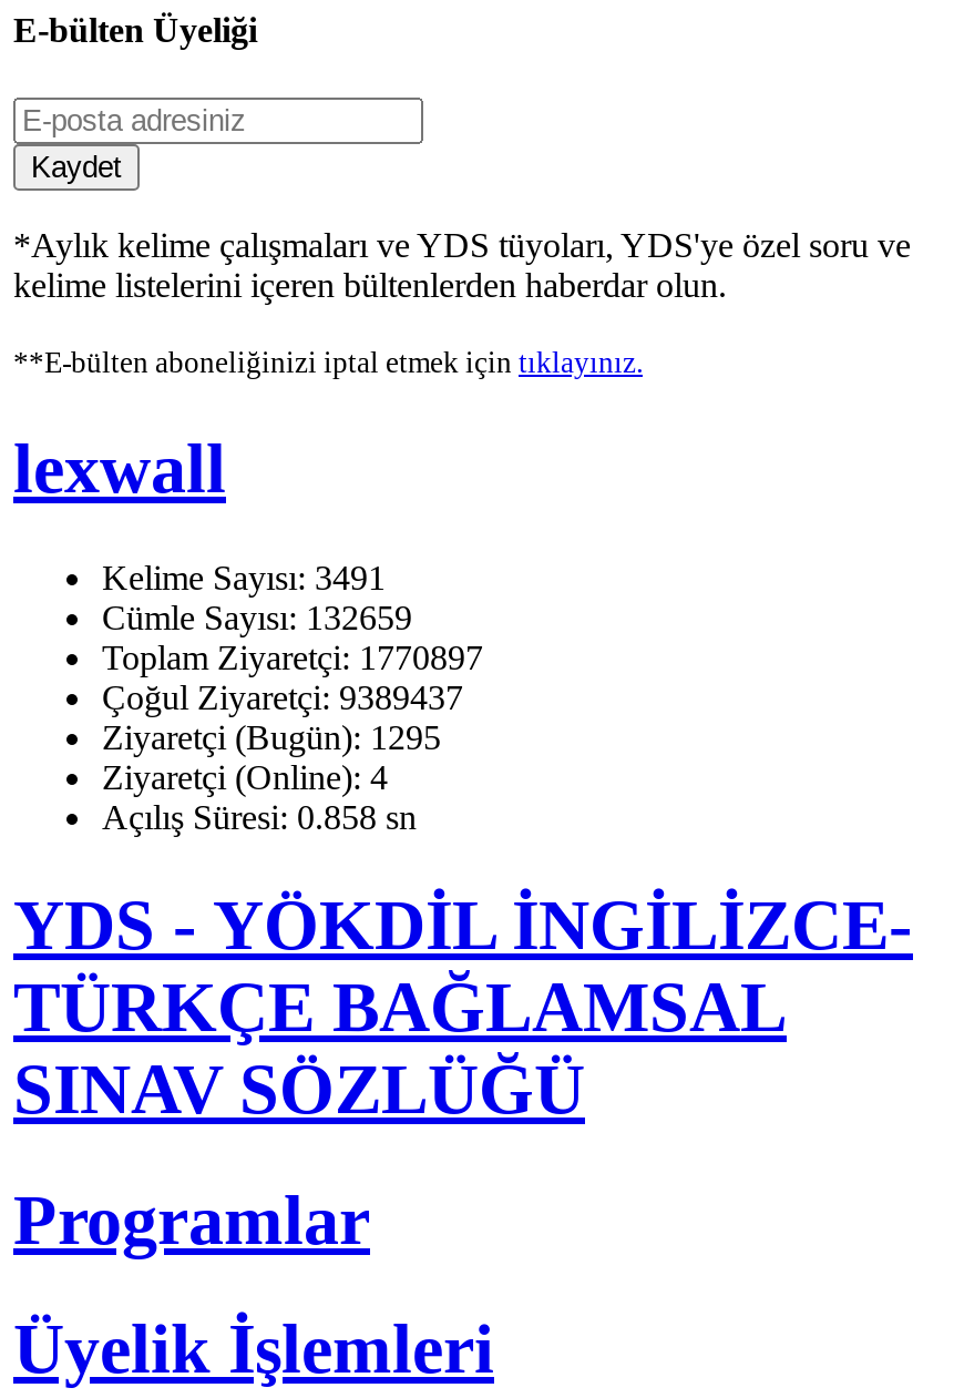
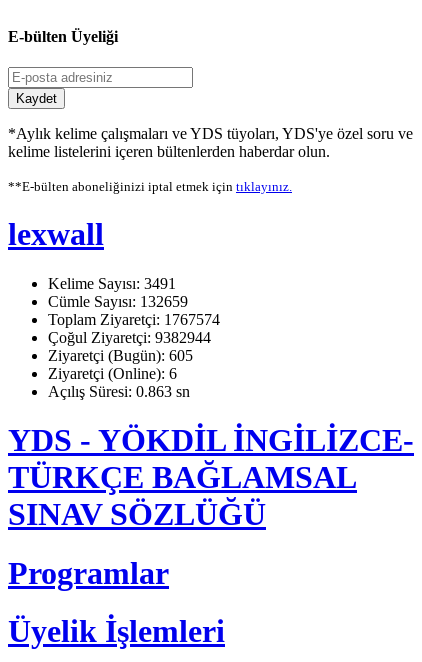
[102,638,483,676] Toplam Ziyaretçi: 1770897 -> [48,311,220,328] Toplam Ziyaretçi: 1767574
[102,678,463,716] Çoğul Ziyaretçi: 9389437 -> [48,329,211,346] Çoğul Ziyaretçi: 9382944
[102,718,441,755] Ziyaretçi (Bugün): 1295 -> [48,347,193,364] Ziyaretçi (Bugün): 605
[102,758,388,795] Ziyaretçi (Online): 4 -> [48,365,177,382] Ziyaretçi (Online): 6
[102,798,417,835] Açılış Süresi: 0.858 sn -> [48,383,190,400] Açılış Süresi: 0.863 sn

